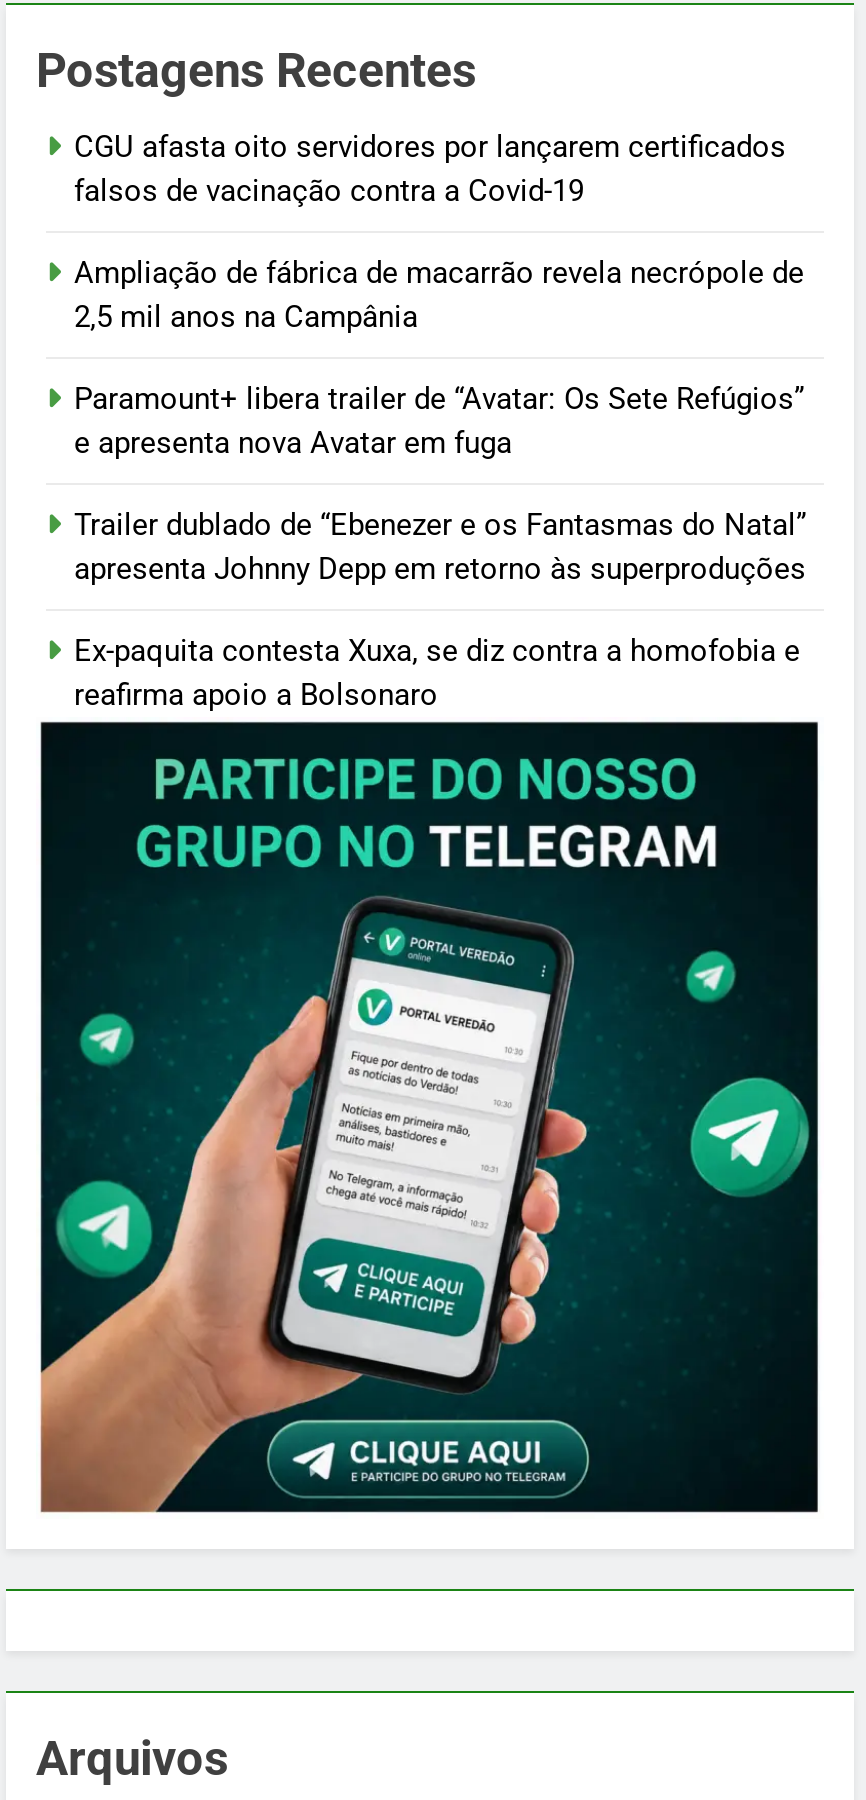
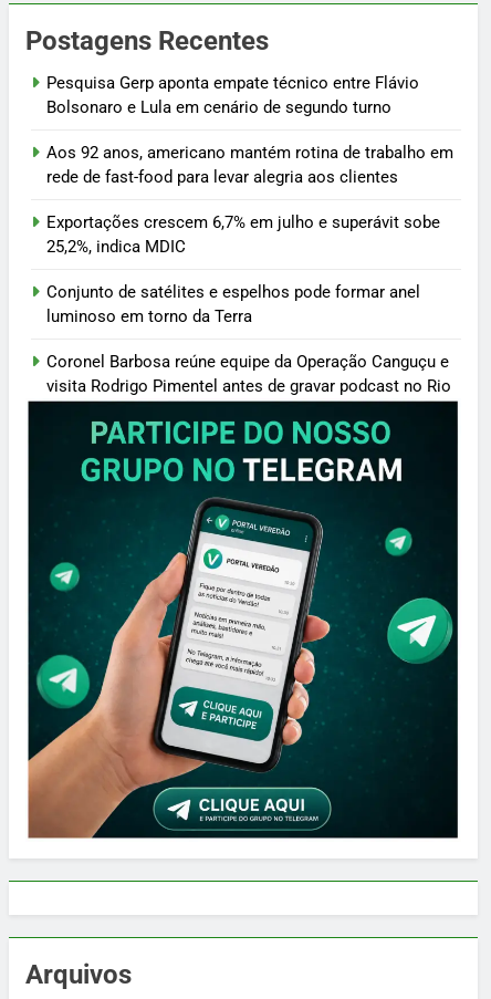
[74,129,786,209] CGU afasta oito servidores por lançarem certificados | falsos de vacinação contra a Covid-19 -> [46,73,419,117] Pesquisa Gerp aponta empate técnico entre Flávio | Bolsonaro e Lula em cenário de segundo turno
[74,255,804,335] Ampliação de fábrica de macarrão revela necrópole de | 2,5 mil anos na Campânia -> [46,143,453,187] Aos 92 anos, americano mantém rotina de trabalho em | rede de fast-food para levar alegria aos clientes
[74,381,804,461] Paramount+ libera trailer de “Avatar: Os Sete Refúgios” | e apresenta nova Avatar em fuga -> [46,213,440,257] Exportações crescem 6,7% em julho e superávit sobe | 25,2%, indica MDIC
[74,507,806,587] Trailer dublado de “Ebenezer e os Fantasmas do Natal” | apresenta Johnny Depp em retorno às superproduções -> [46,282,420,326] Conjunto de satélites e espelhos pode formar anel | luminoso em torno da Terra
[74,633,800,713] Ex-paquita contesta Xuxa, se diz contra a homofobia e | reafirma apoio a Bolsonaro -> [46,352,451,396] Coronel Barbosa reúne equipe da Operação Canguçu e | visita Rodrigo Pimentel antes de gravar podcast no Rio

